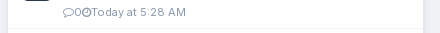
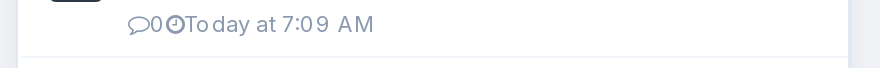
[74,5,186,19] 0 Today at 5:28 AM -> [150,10,374,38] 0 Today at 7:09 AM

